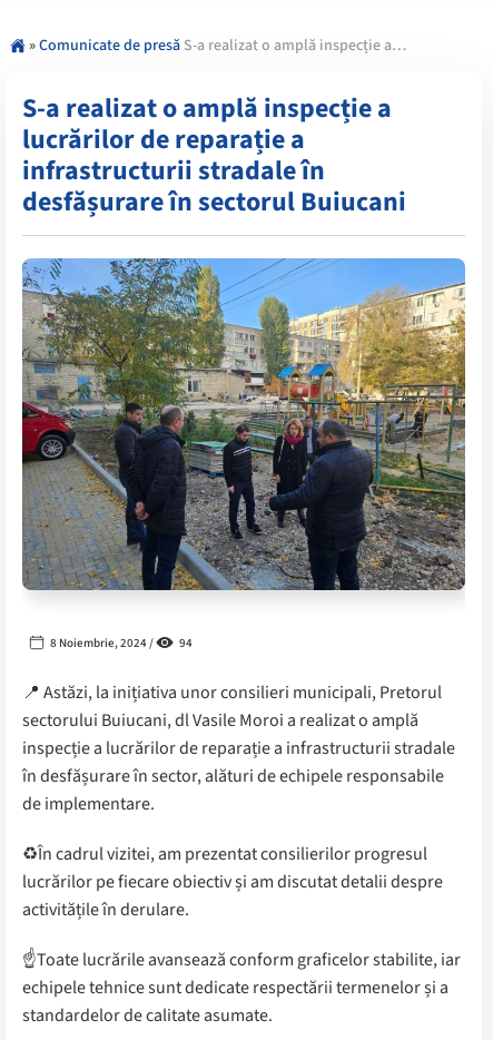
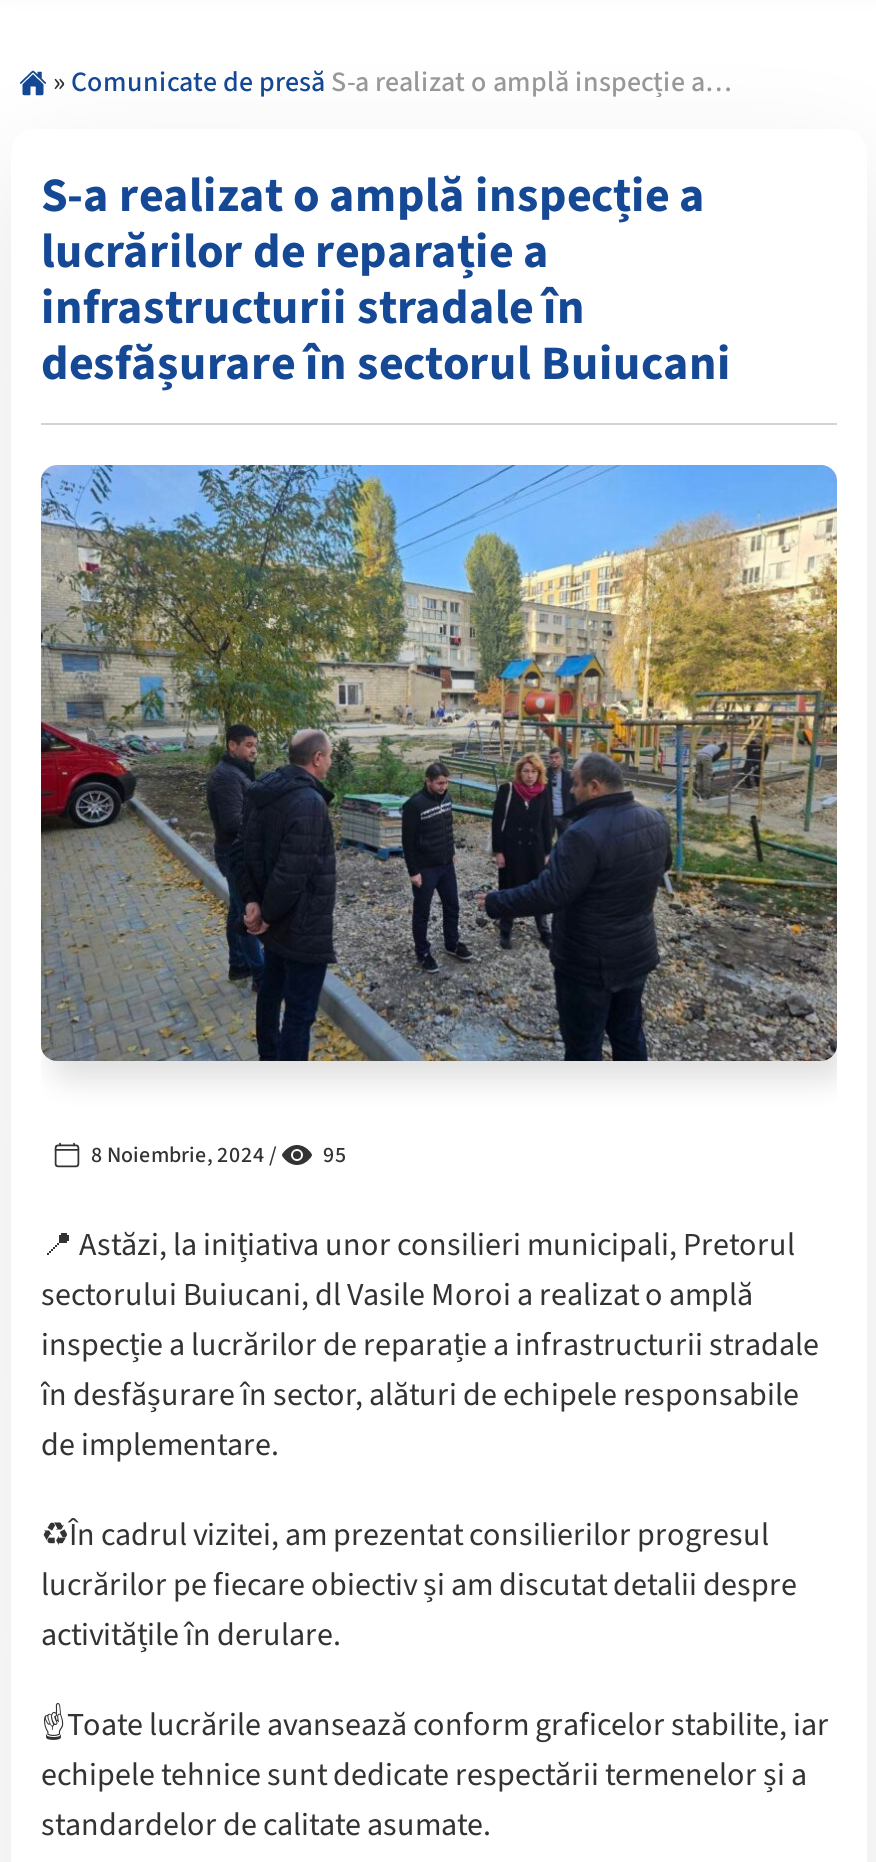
[48,634,193,651] 8 Noiembrie, 2024 / 94 -> [87,1141,347,1171] 8 Noiembrie, 2024 / 95

